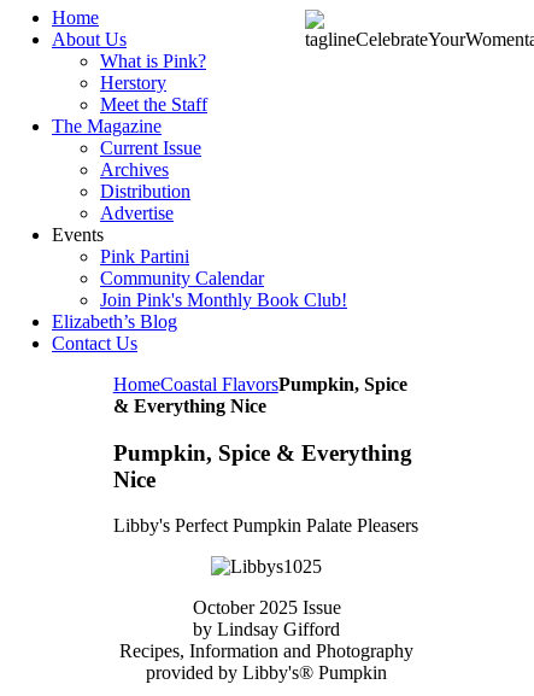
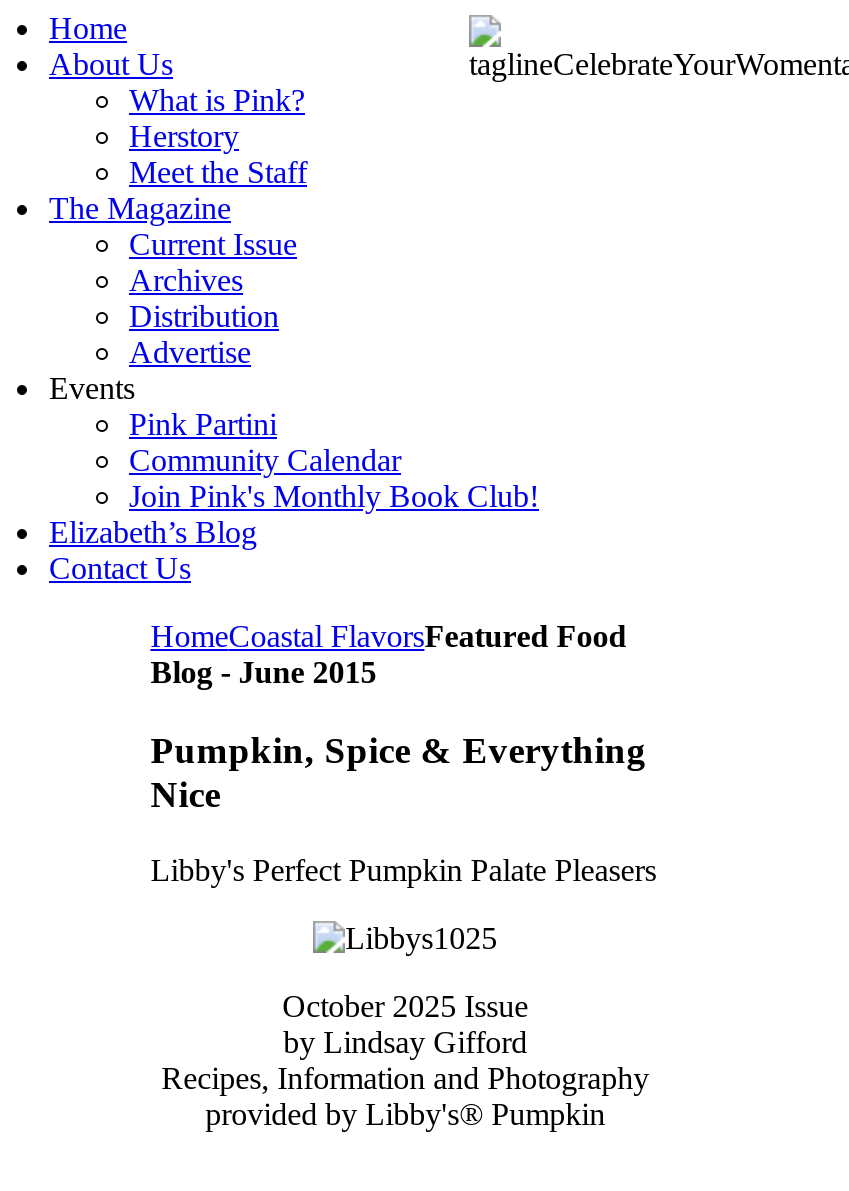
[113,374,407,416] HomeCoastal FlavorsPumpkin, Spice | & Everything Nice -> [150,619,626,689] HomeCoastal FlavorsFeatured Food | Blog - June 2015

